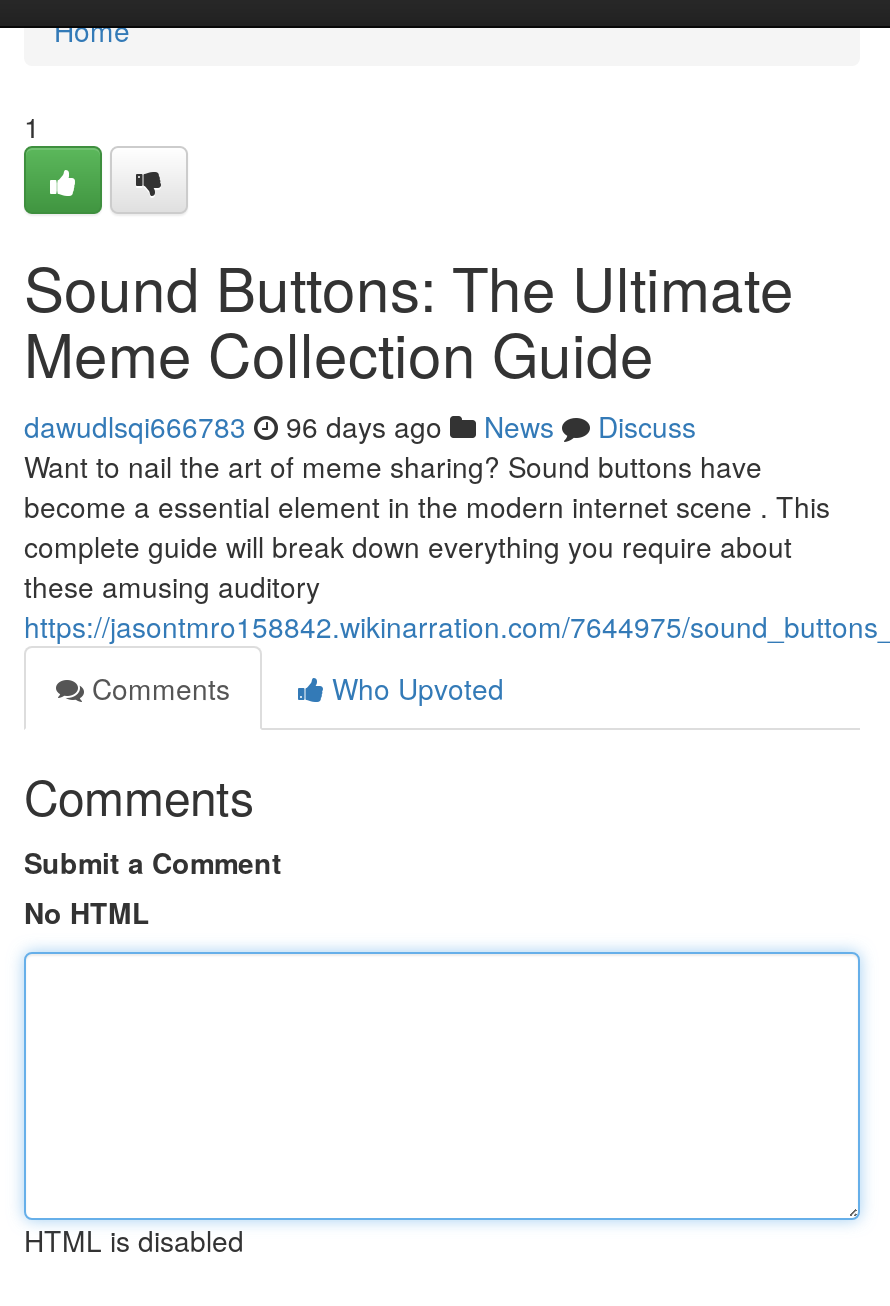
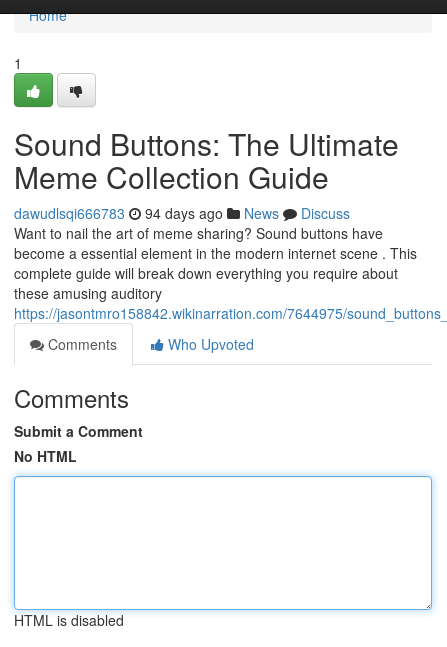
[24,406,696,446] dawudlsqi666783 96 days ago News Discuss -> [14,203,350,223] dawudlsqi666783 94 days ago News Discuss

